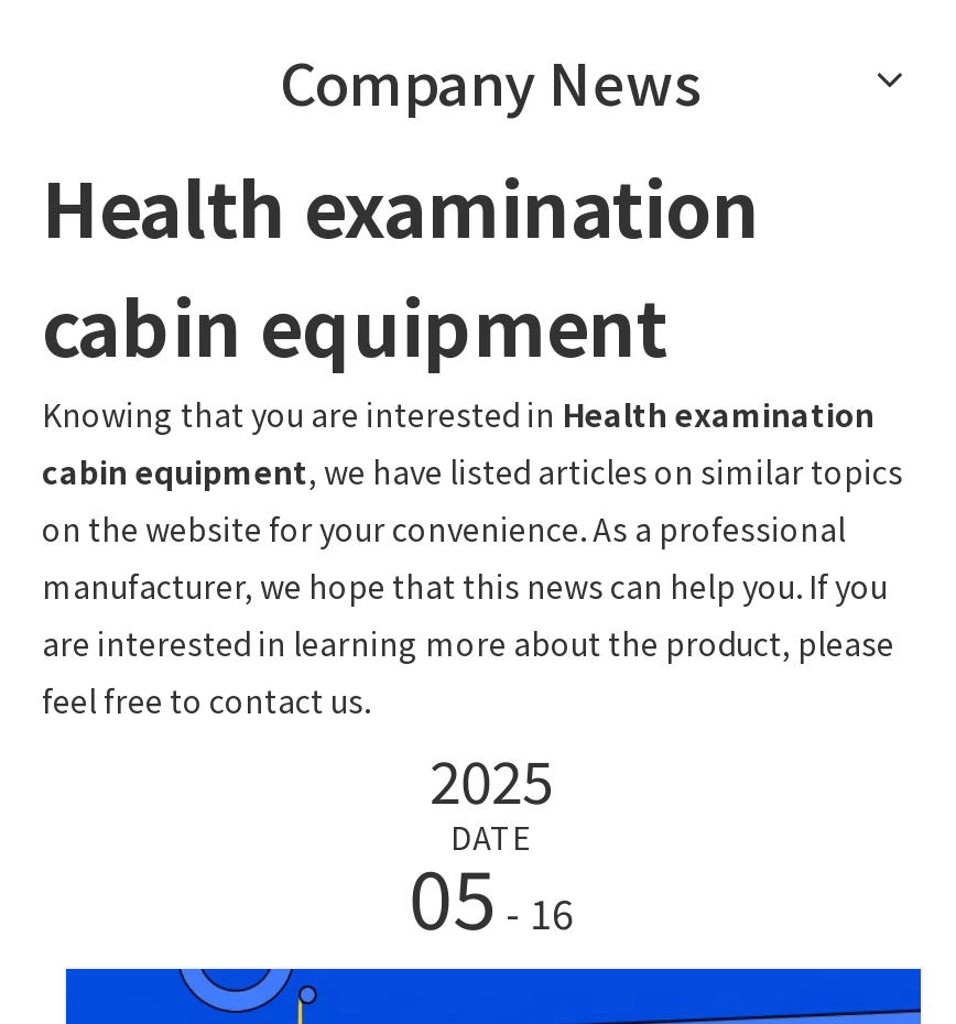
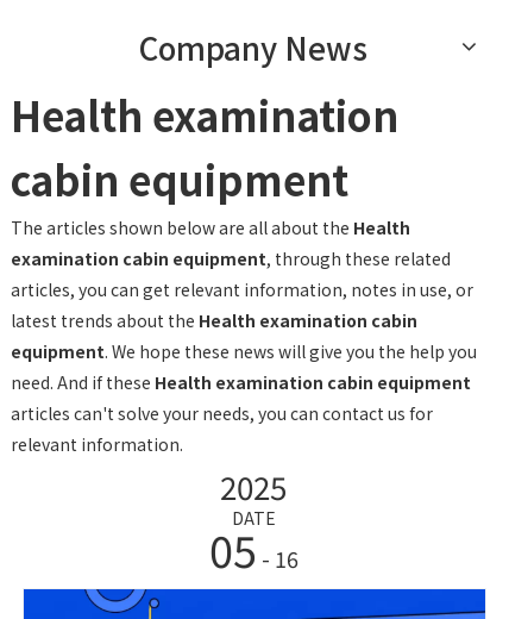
[42,392,903,722] Knowing that you are interested in Health examination | cabin equipment, we have listed articles on similar topics | on the website for your convenience. As a professional | manufacturer, we hope that this news can help you. If you | are interested in learning more about the product, please | feel free to contact us. -> [11,215,477,456] The articles shown below are all about the Health | examination cabin equipment, through these related | articles, you can get relevant information, notes in use, or | latest trends about the Health examination cabin | equipment. We hope these news will give you the help you | need. And if these Health examination cabin equipment | articles can't solve your needs, you can contact us for | relevant information.

